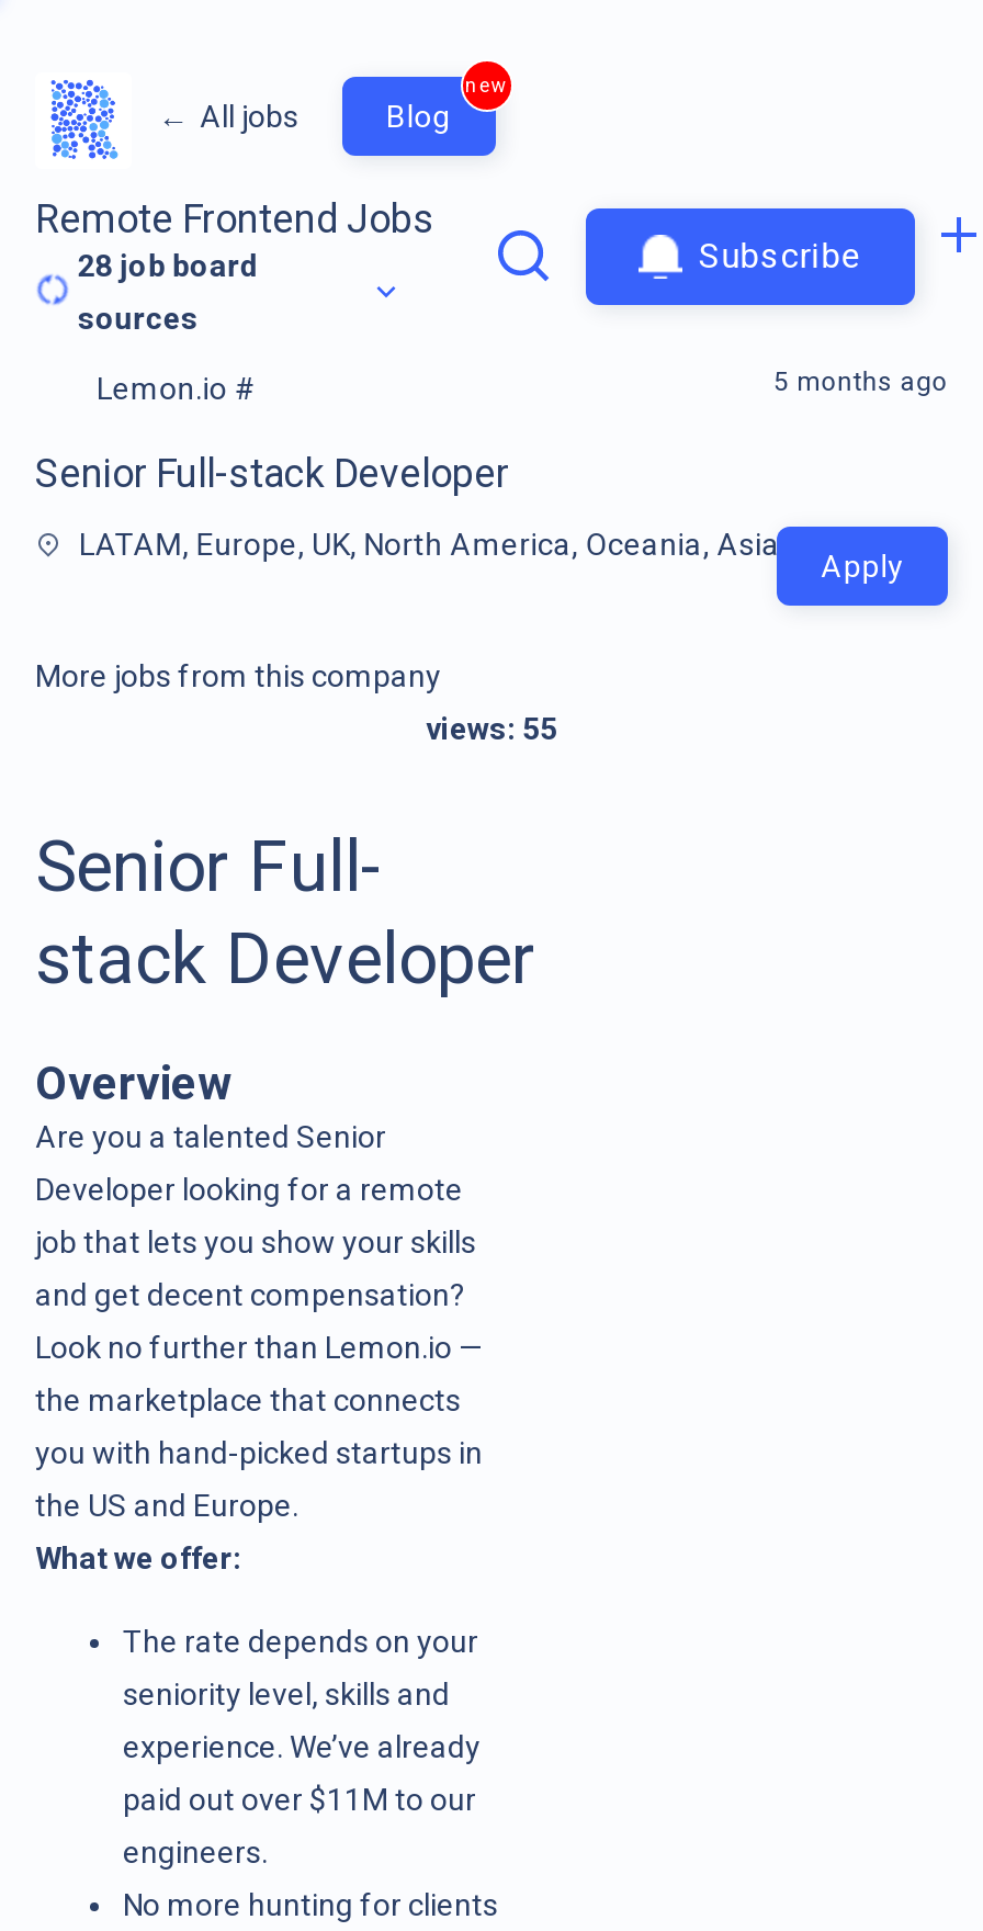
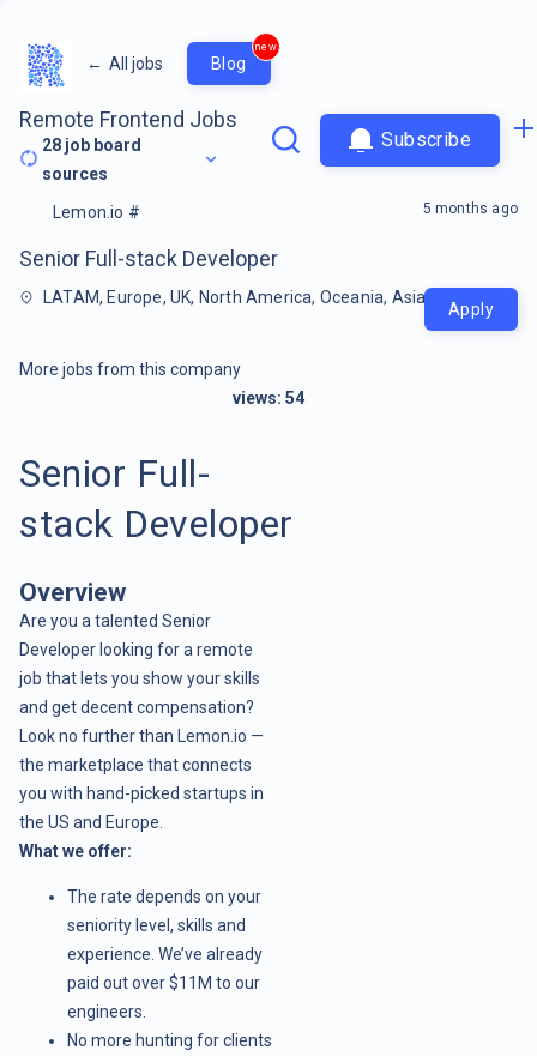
[426,710,557,745] views: 55 -> [233,388,304,407] views: 54

